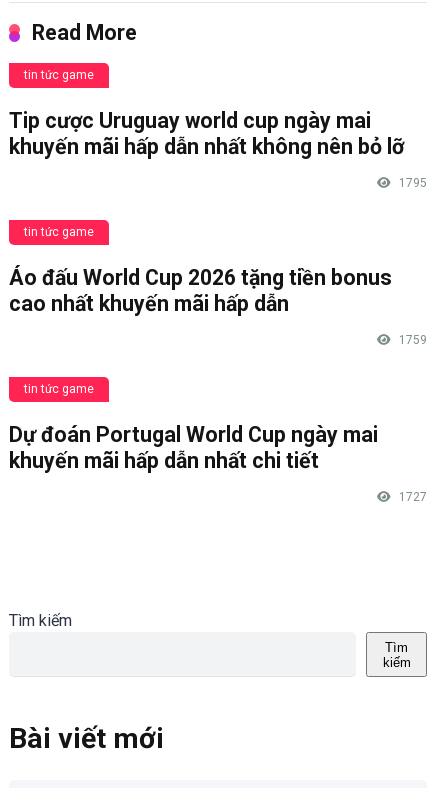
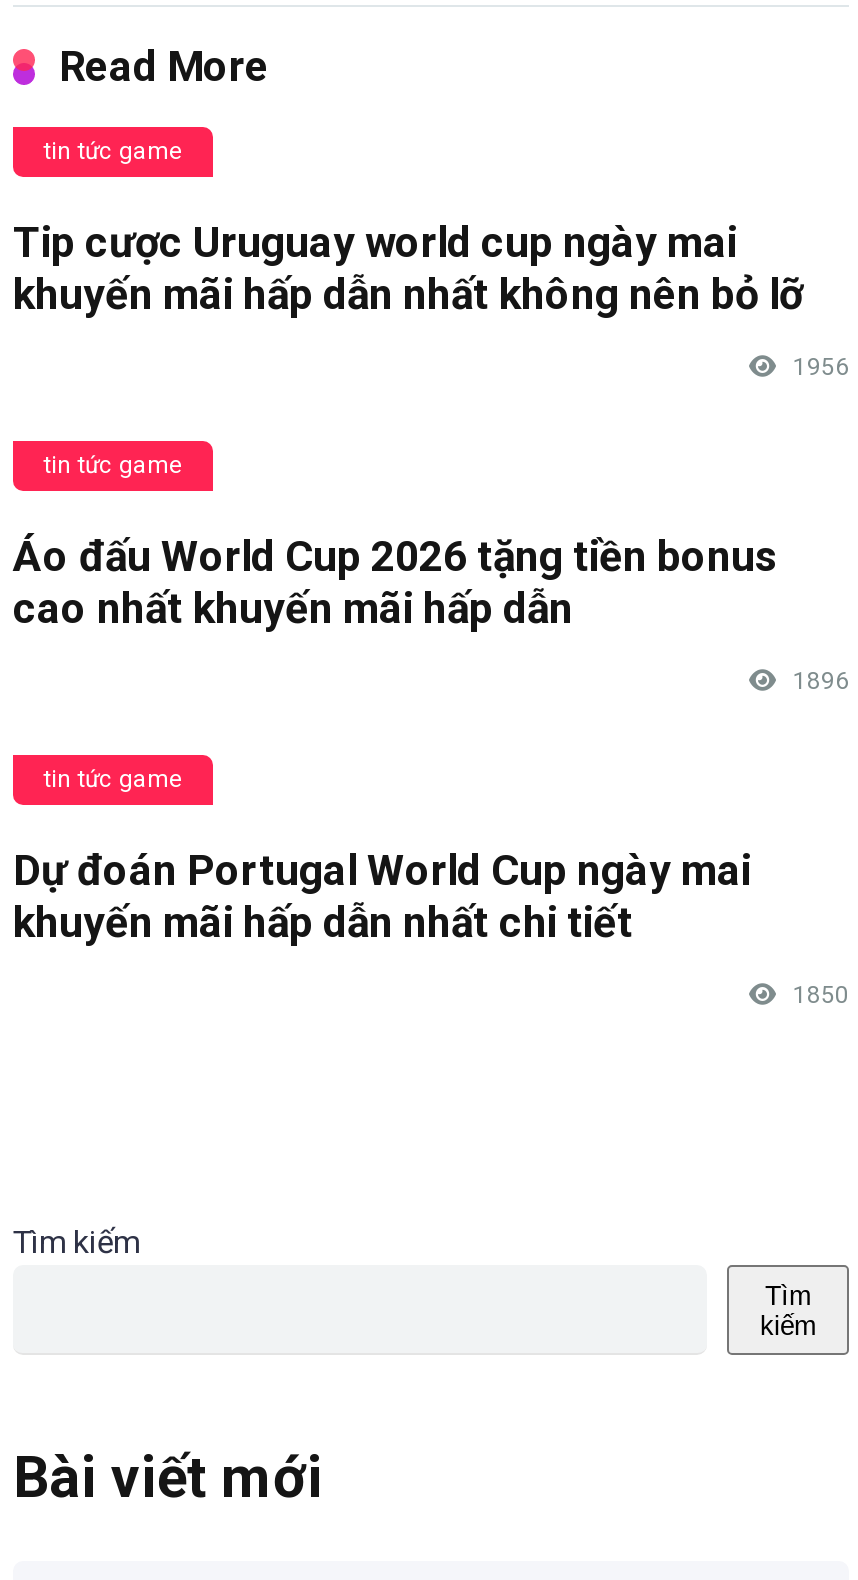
[396,176,427,190] 1795 -> [787,354,849,382] 1956
[396,333,427,347] 1759 -> [787,668,849,696] 1896
[396,490,427,504] 1727 -> [787,982,849,1010] 1850

